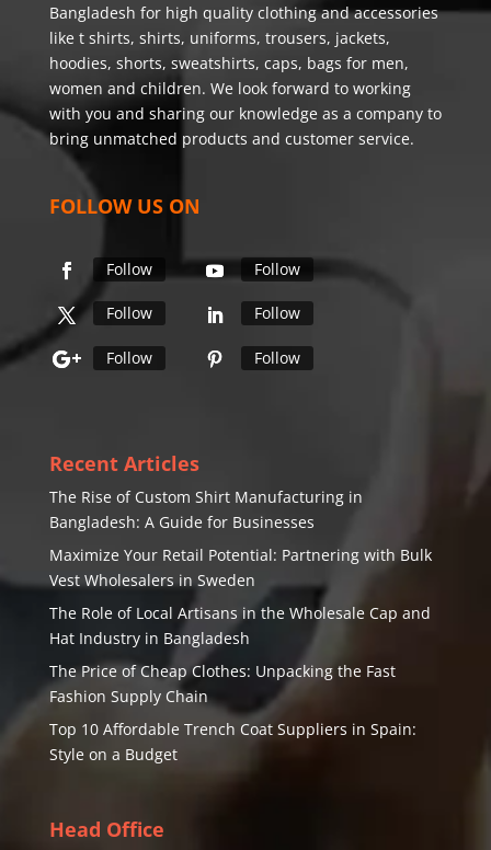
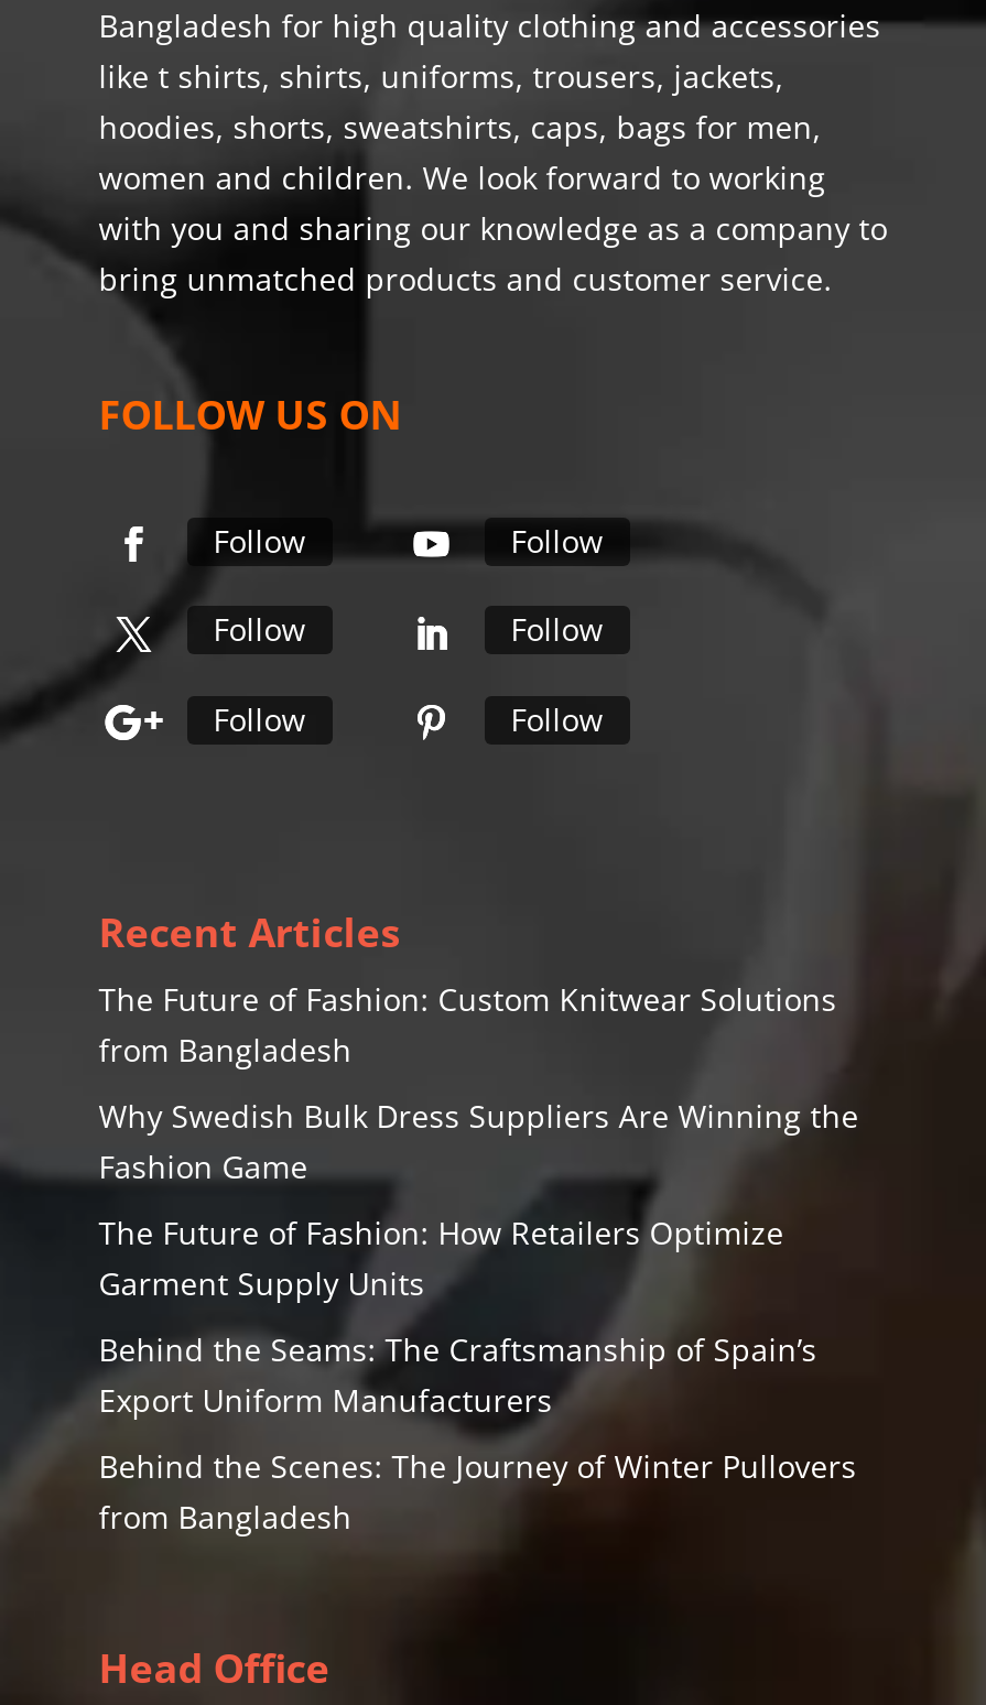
[49,487,363,533] The Rise of Custom Shirt Manufacturing in | Bangladesh: A Guide for Businesses -> [99,979,837,1071] The Future of Fashion: Custom Knitwear Solutions | from Bangladesh
[49,545,432,591] Maximize Your Retail Potential: Partnering with Bulk | Vest Wholesalers in Sweden -> [99,1095,859,1188] Why Swedish Bulk Dress Suppliers Are Winning the | Fashion Game
[49,603,431,649] The Role of Local Artisans in the Wholesale Cap and | Hat Industry in Bangladesh -> [99,1212,784,1305] The Future of Fashion: How Retailers Optimize | Garment Supply Units
[49,661,395,707] The Price of Cheap Clothes: Unpacking the Fast | Fashion Supply Chain -> [99,1329,817,1421] Behind the Seams: The Craftsmanship of Spain’s | Export Uniform Manufacturers
[49,719,416,765] Top 10 Affordable Trench Coat Suppliers in Spain: | Style on a Budget -> [99,1446,857,1538] Behind the Scenes: The Journey of Winter Pullovers | from Bangladesh

